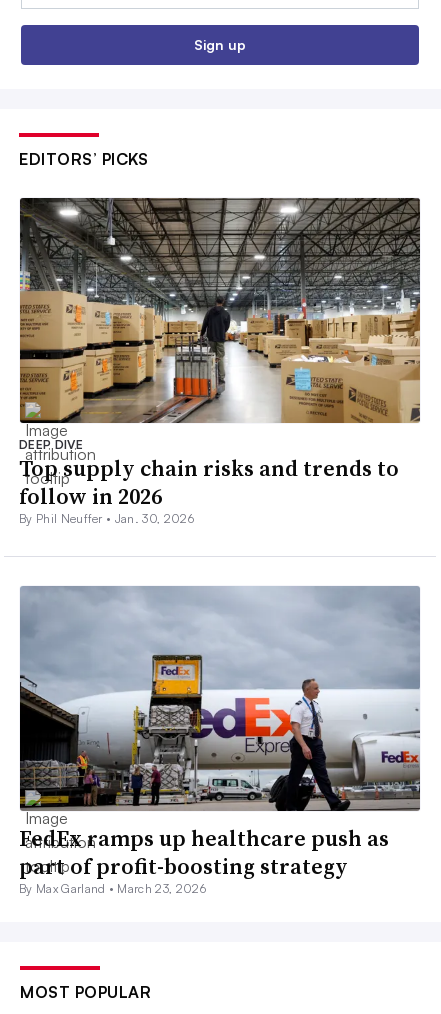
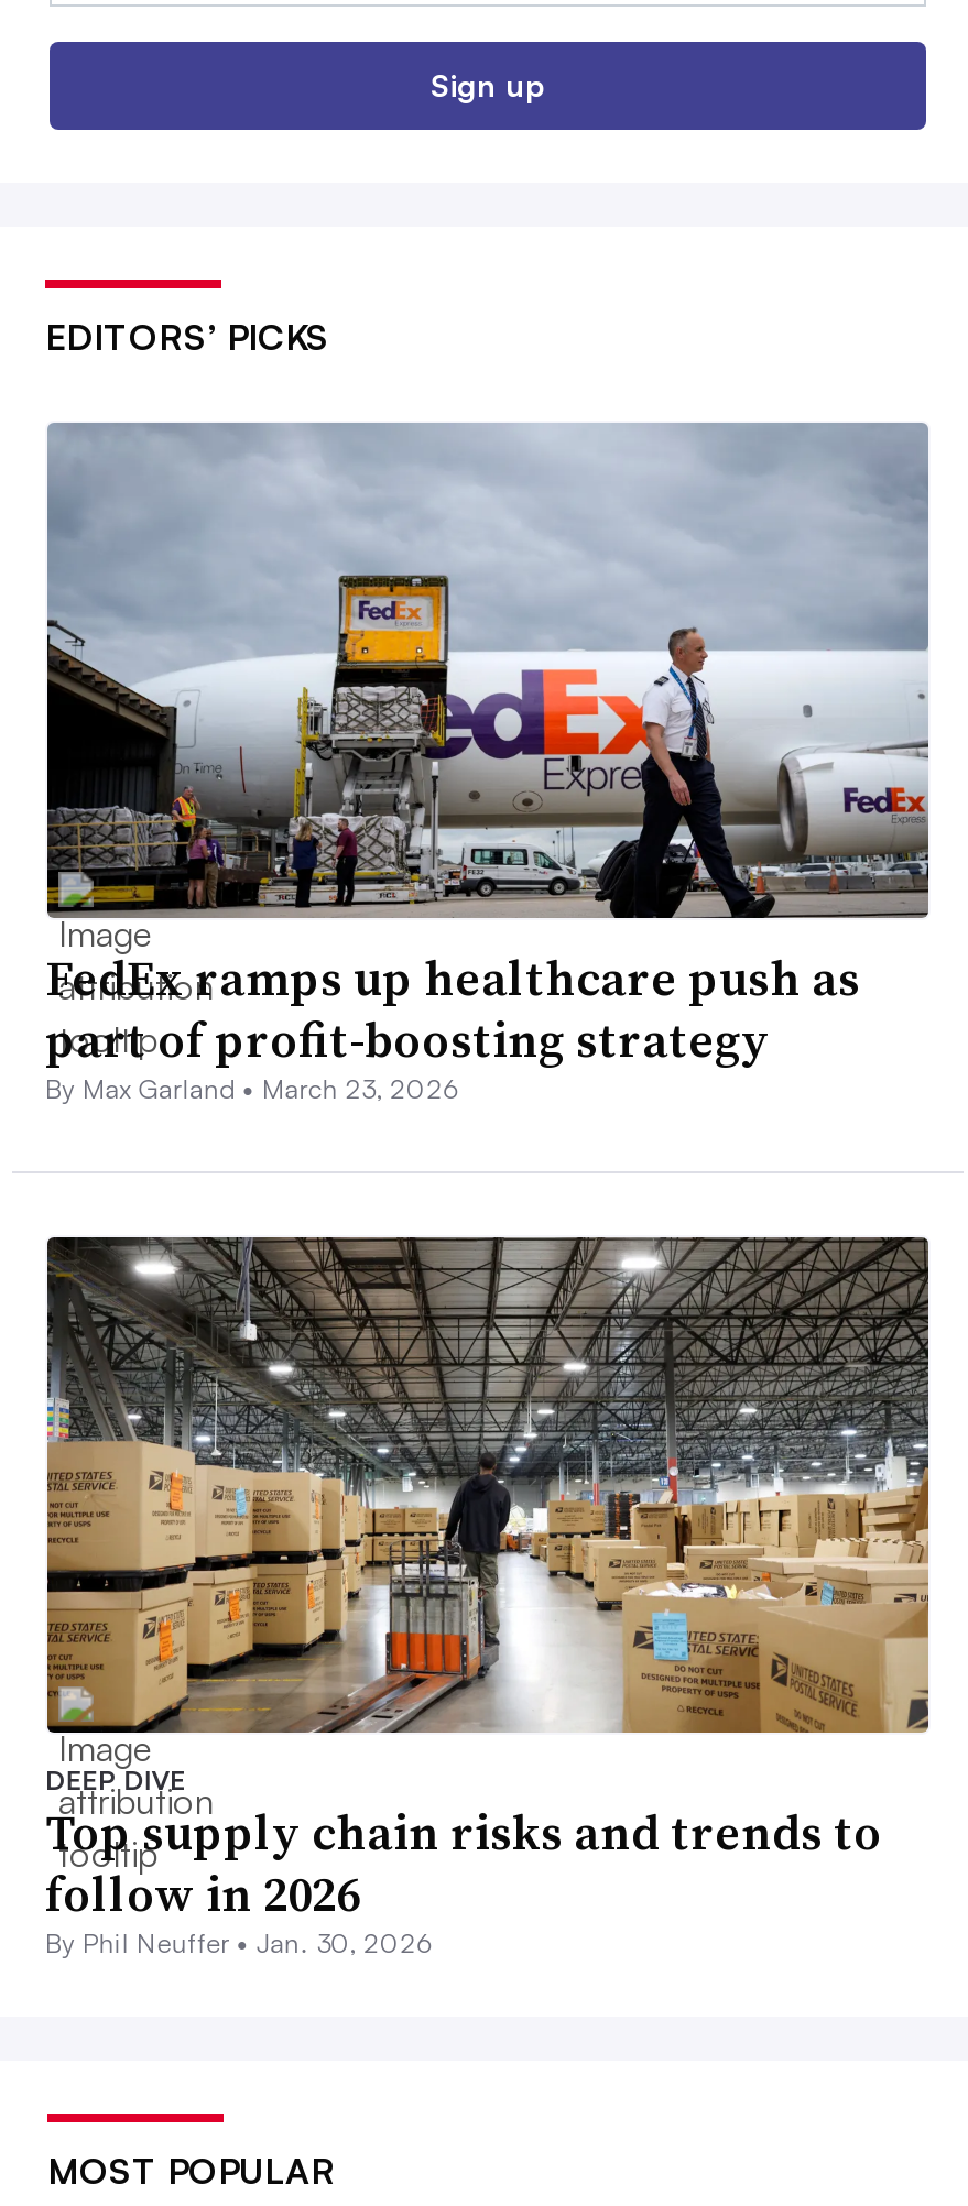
moved [18,196,422,526] -> [43,1233,933,1959]: [image] | DEEP DIVE | Top supply chain risks and trends to | follow in 2026 | By Phil Neuffer • Jan. 30, 2026
moved [19,585,421,896] -> [45,423,928,1105]: [image] | FedEx ramps up healthcare push as | part of profit-boosting strategy | By Max Garland • March 23, 2026

